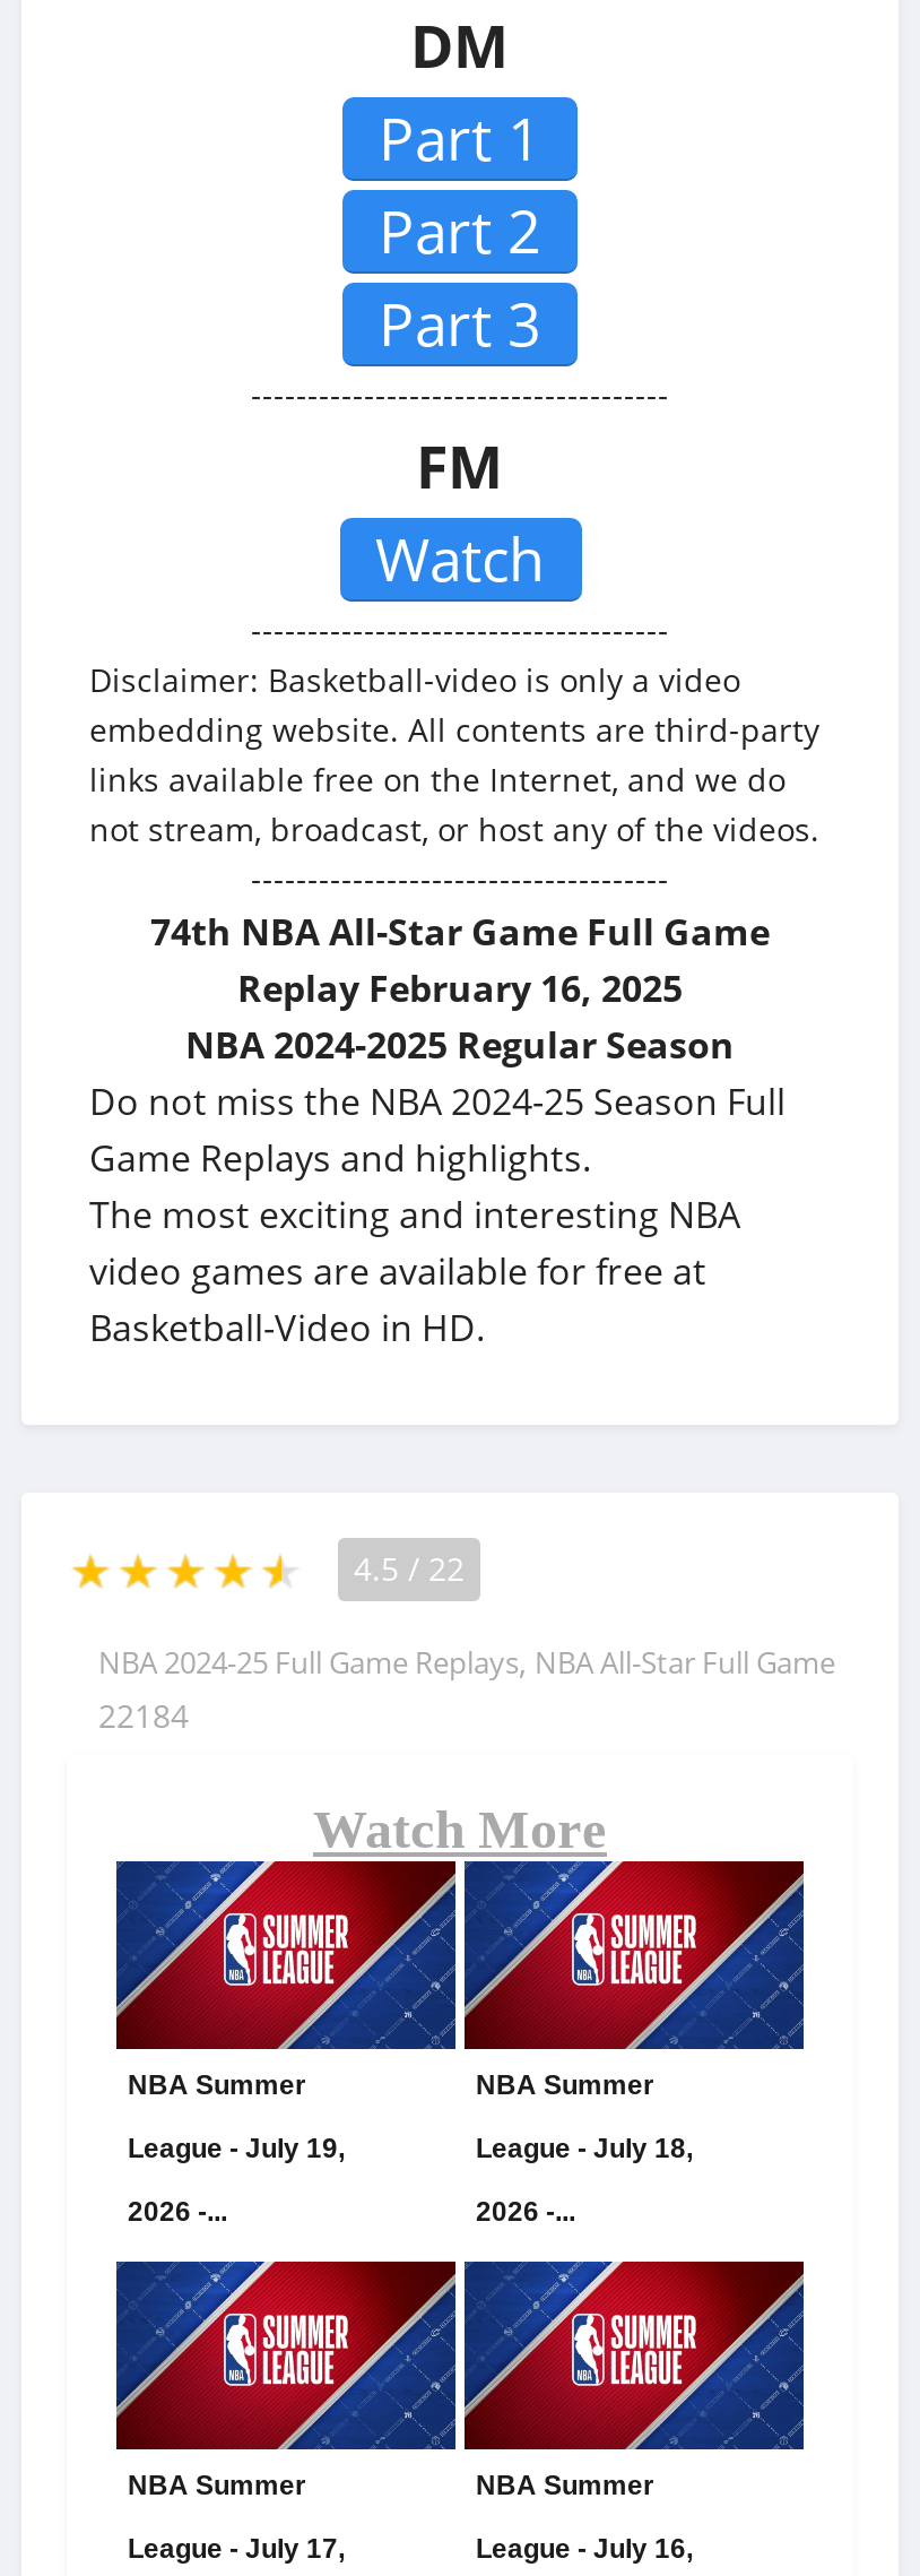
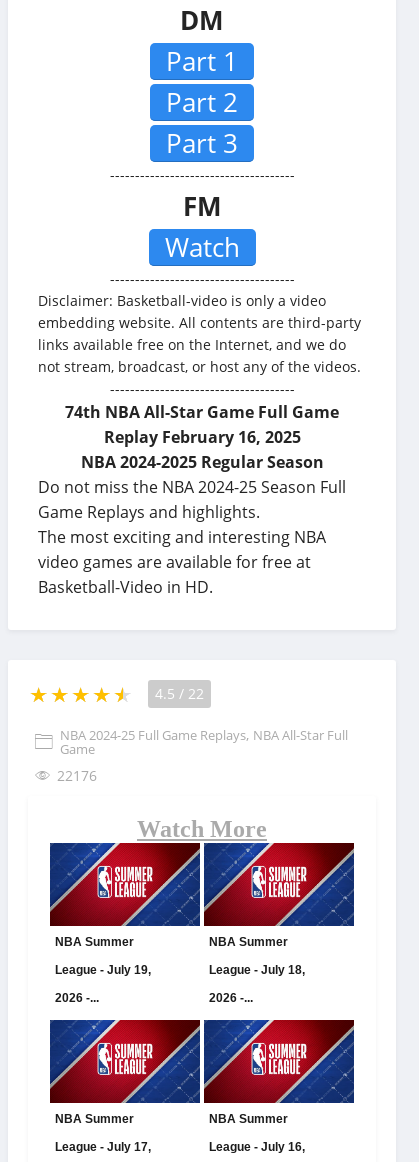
[98,1641,835,1738] NBA 2024-25 Full Game Replays, NBA All-Star Full Game | 22184 -> [57,725,348,785] NBA 2024-25 Full Game Replays, NBA All-Star Full | Game | 22176

